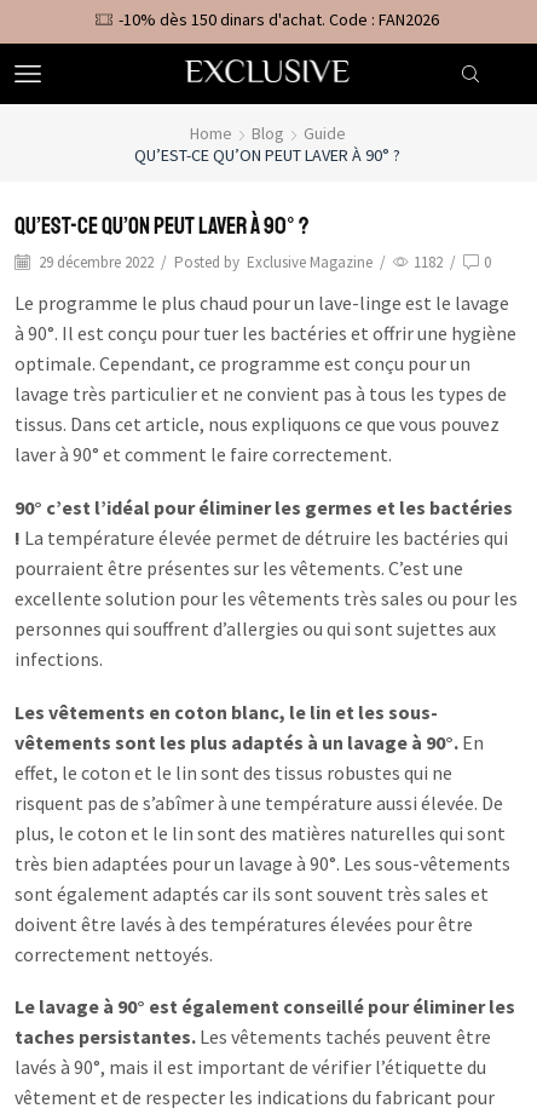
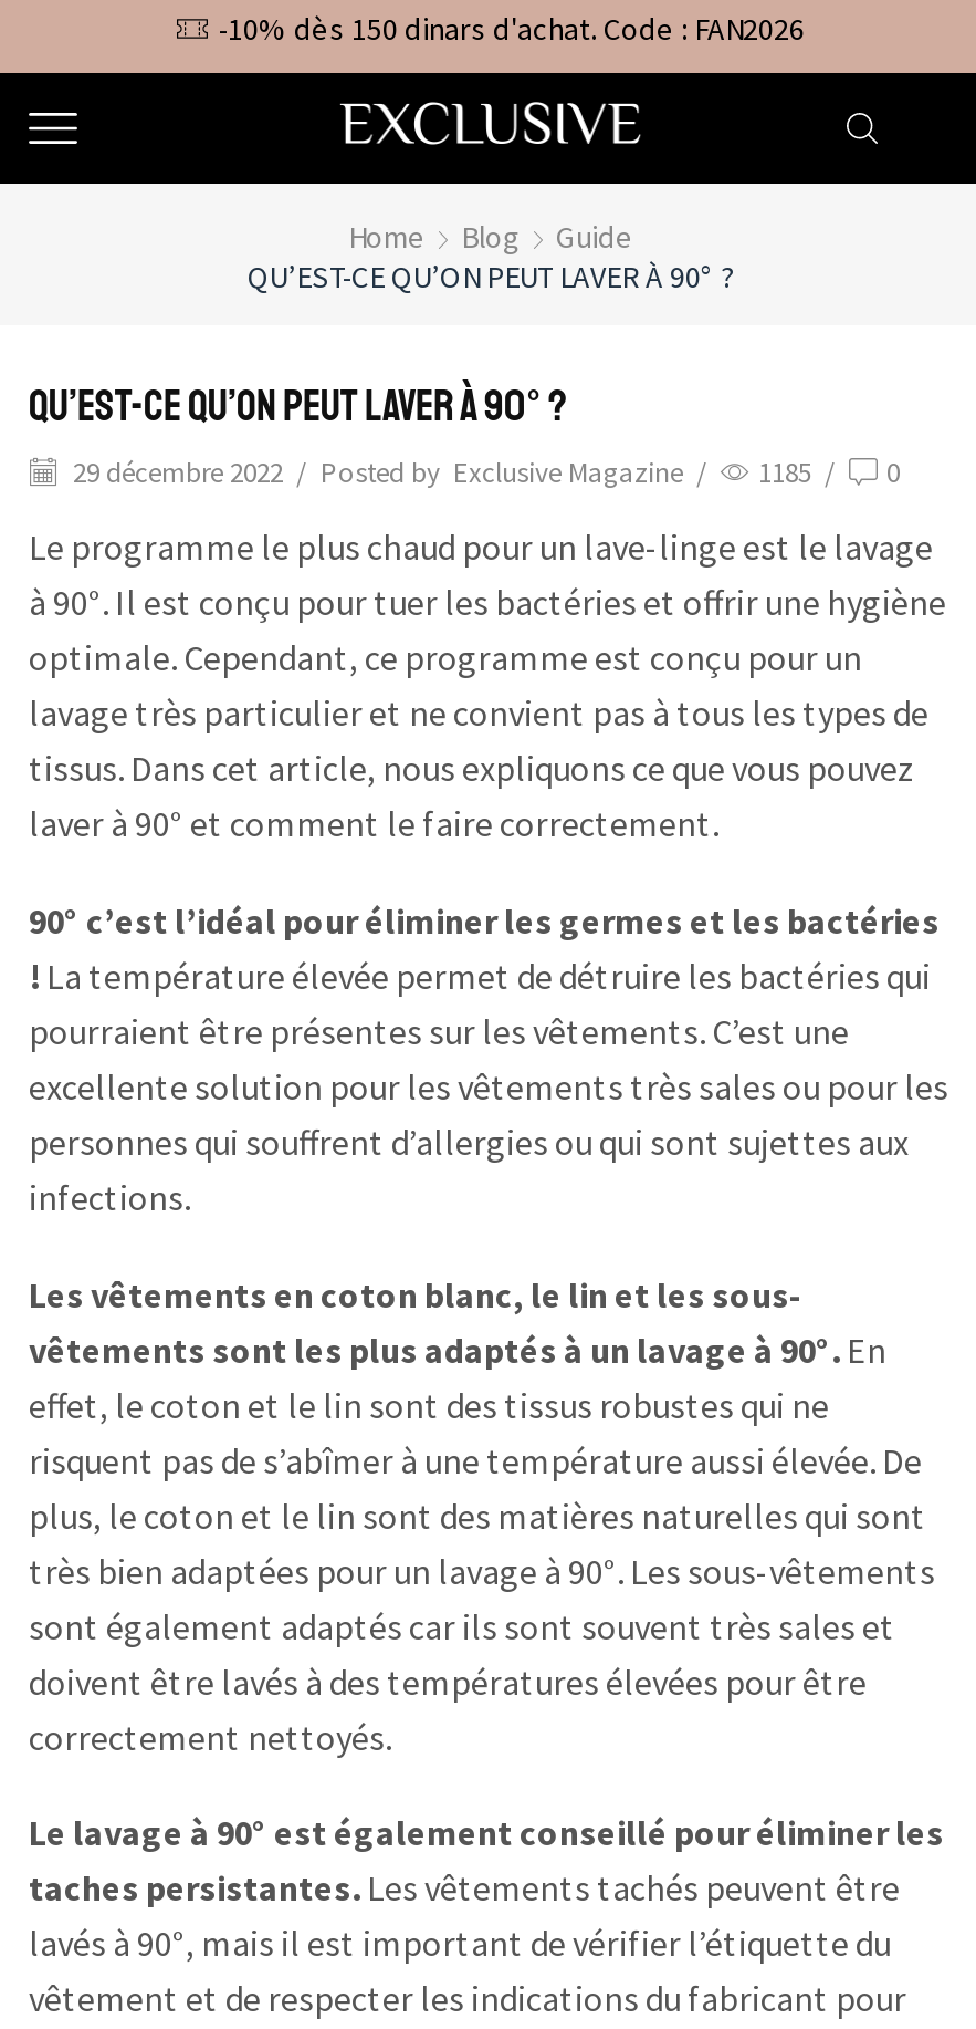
[35,252,491,272] 29 décembre 2022 / Posted by Exclusive Magazine / 1182 / 0 -> [66,453,900,491] 29 décembre 2022 / Posted by Exclusive Magazine / 1185 / 0

